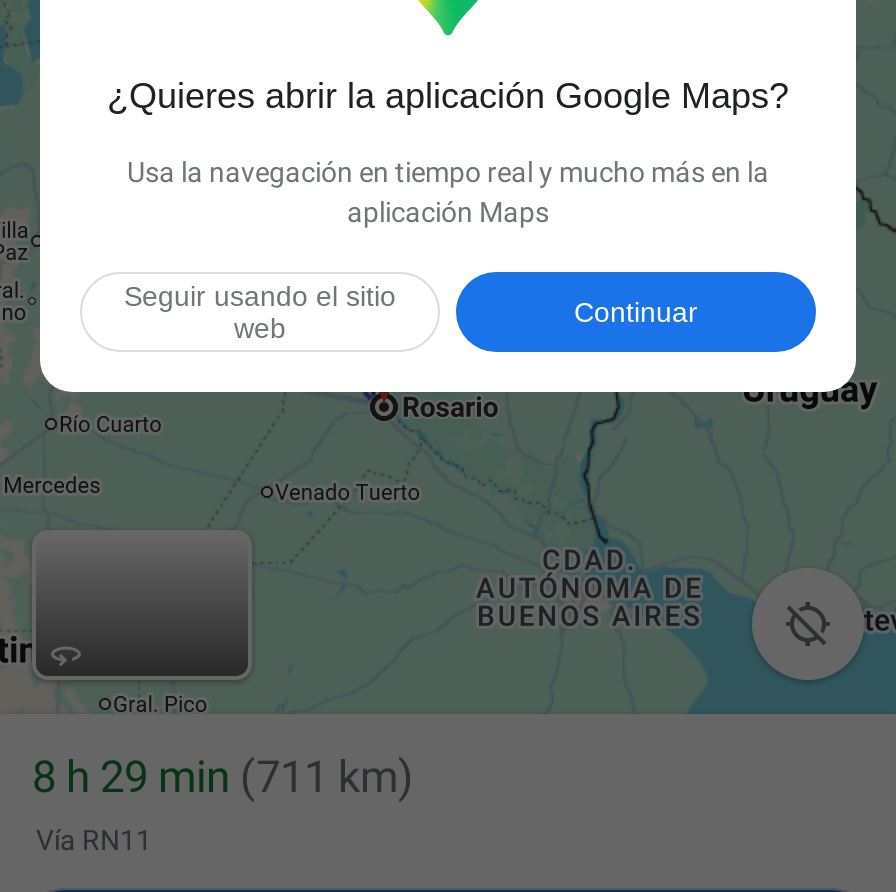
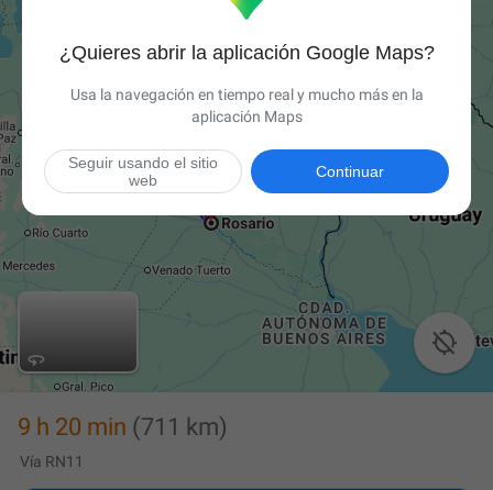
[32,752,414,802] 8 h 29 min (711 km) -> [18,413,228,441] 9 h 20 min (711 km)

